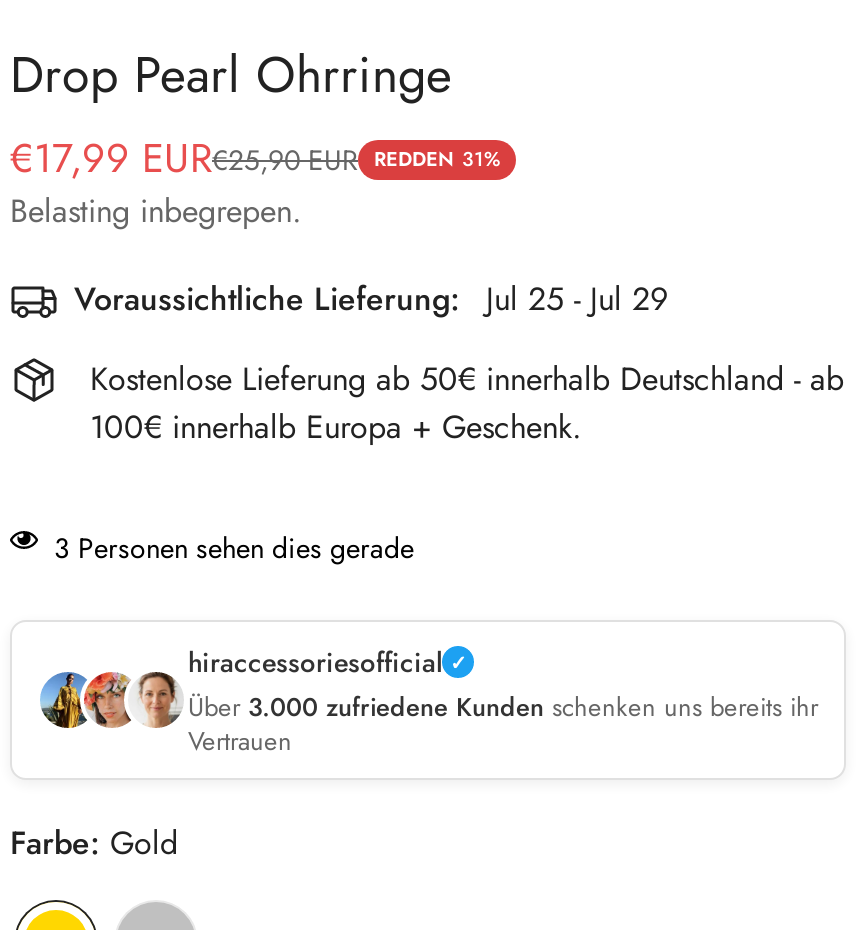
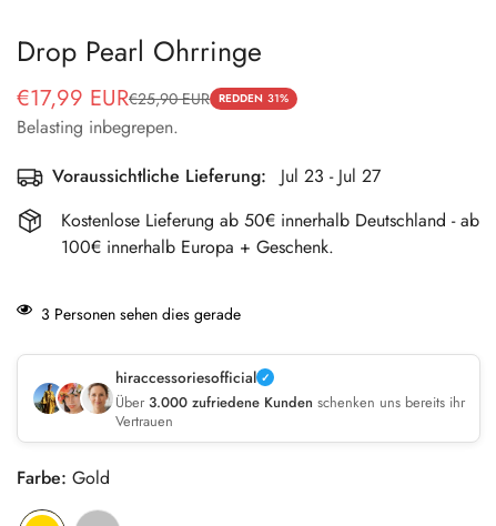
[74,276,668,322] Voraussichtliche Lieferung: Jul 25 - Jul 29 -> [52,163,381,189] Voraussichtliche Lieferung: Jul 23 - Jul 27

